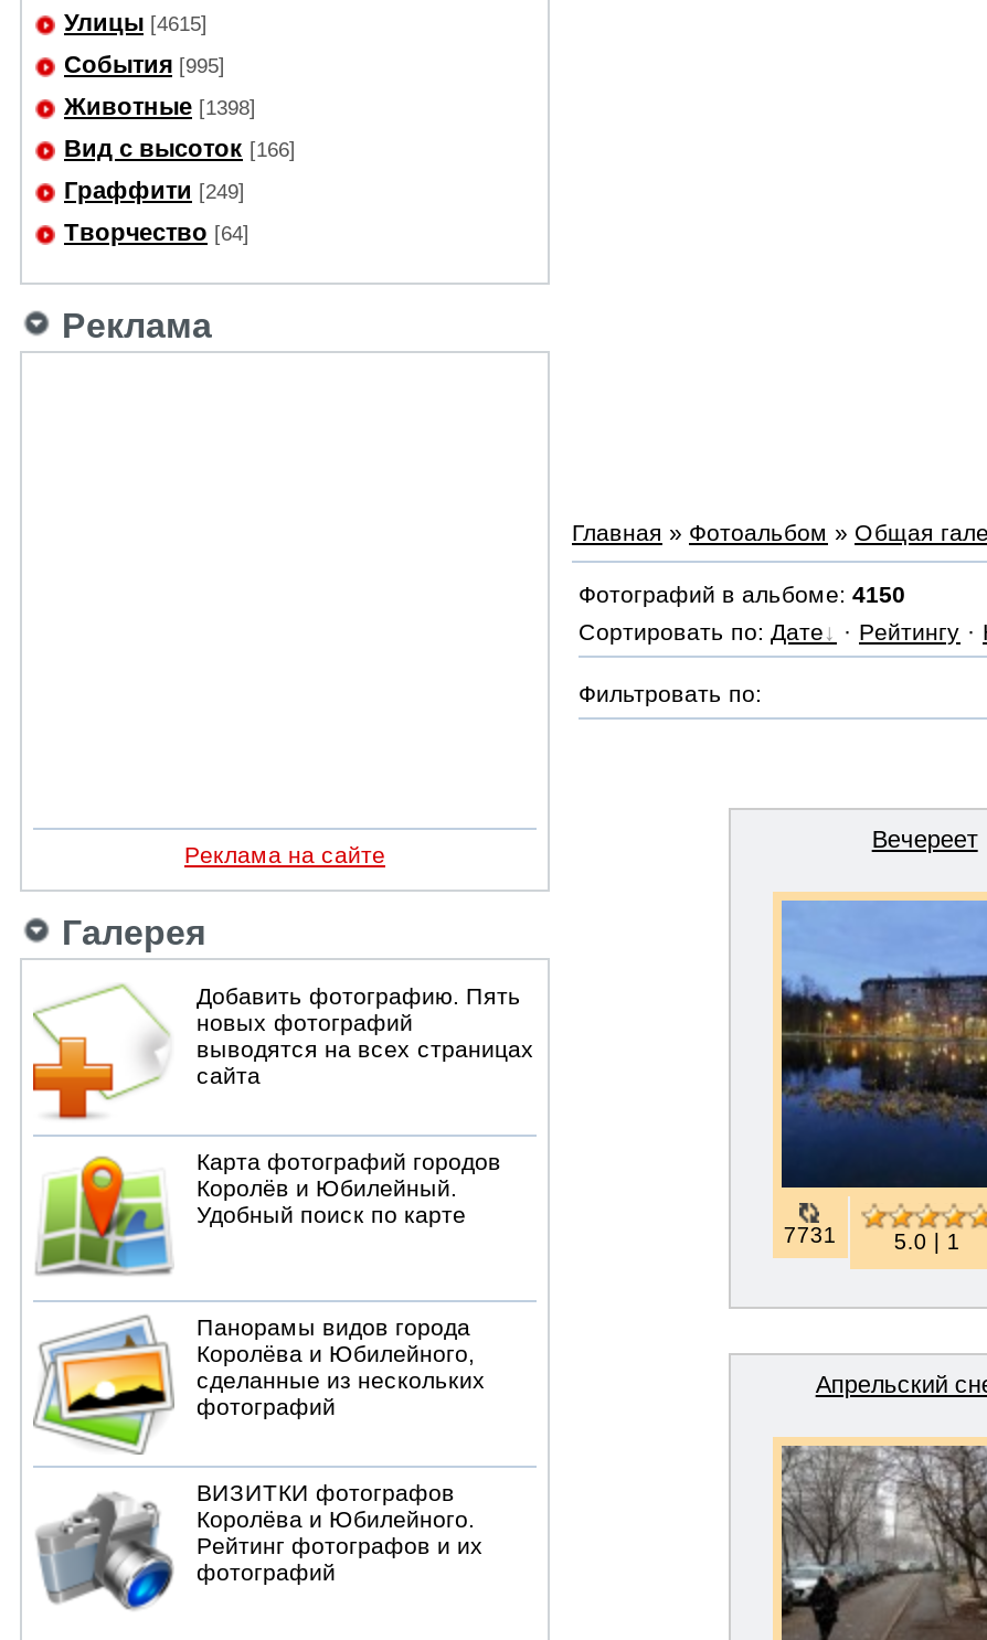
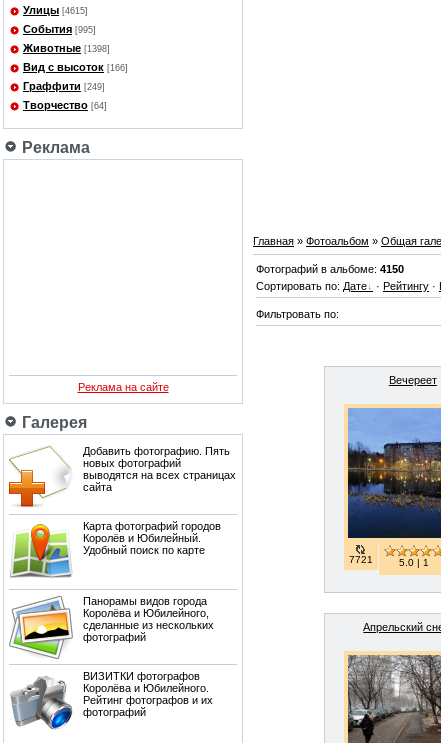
[783,1222,836,1247] 7731 -> [349,554,373,565] 7721

